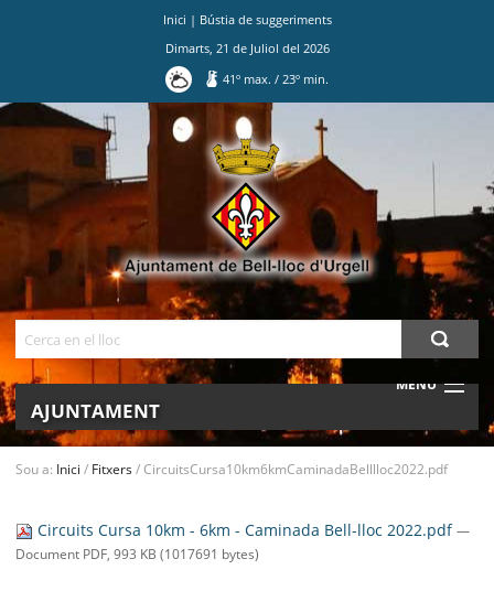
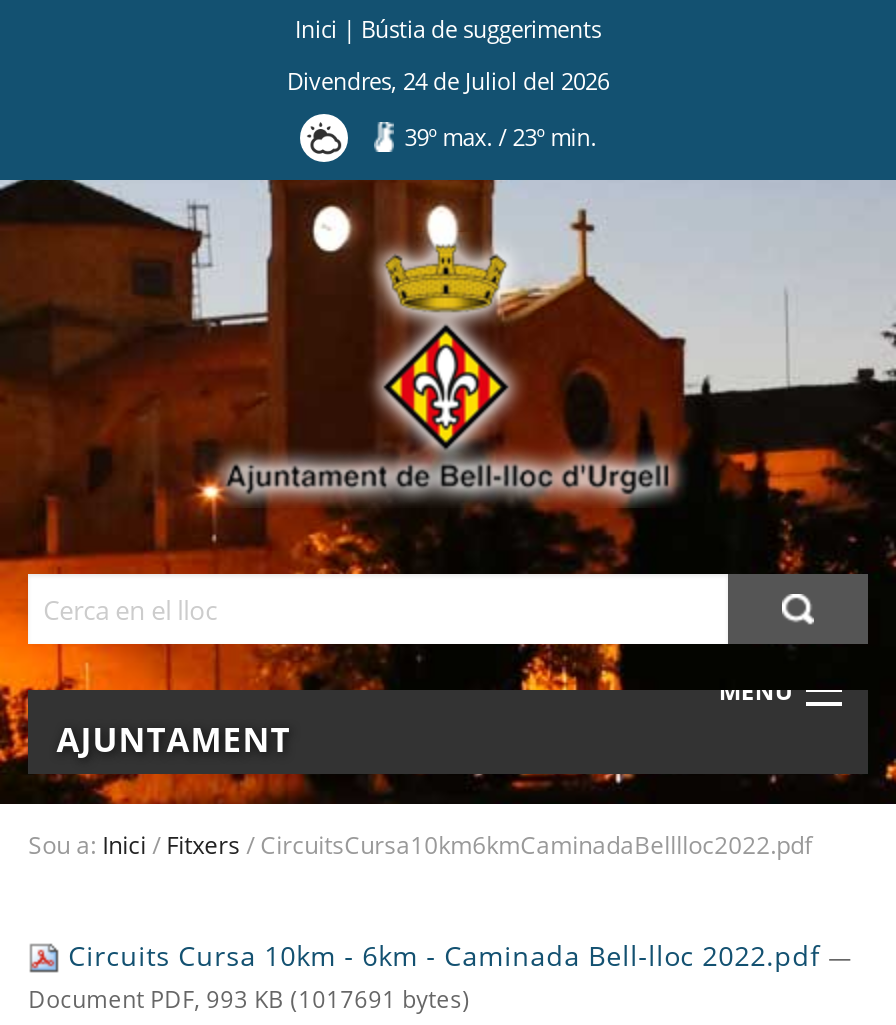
[165,39,329,56] Dimarts, 21 de Juliol del 2026 -> [287,65,609,95] Divendres, 24 de Juliol del 2026
[223,71,329,87] 41º max. / 23º min. -> [405,122,597,152] 39º max. / 23º min.

